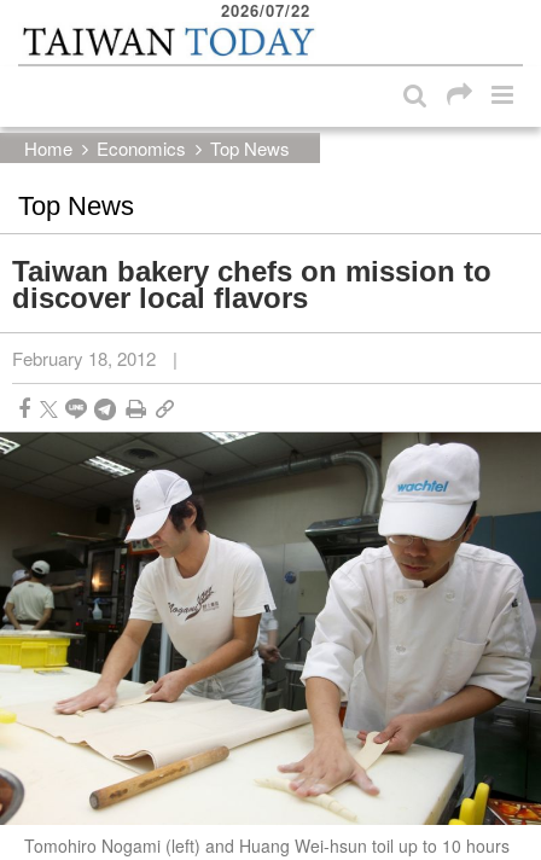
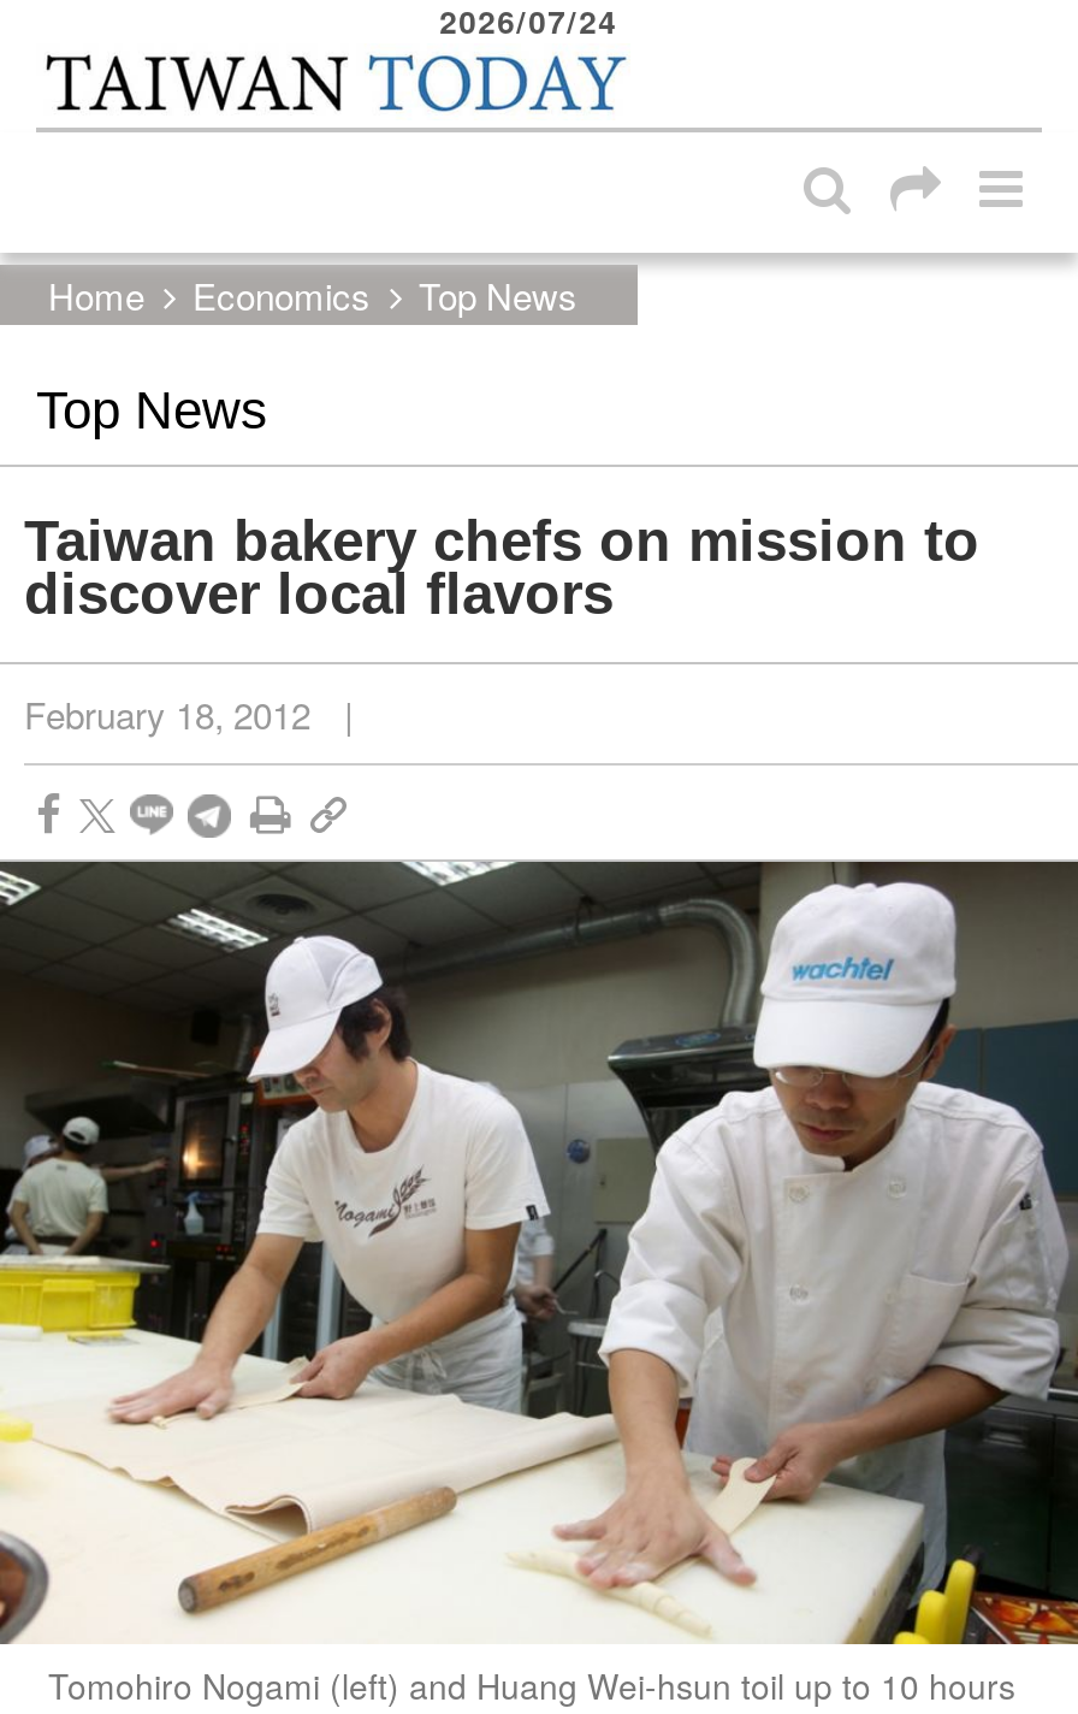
[221,0,310,22] 2026/07/22 -> [439,0,617,43] 2026/07/24

